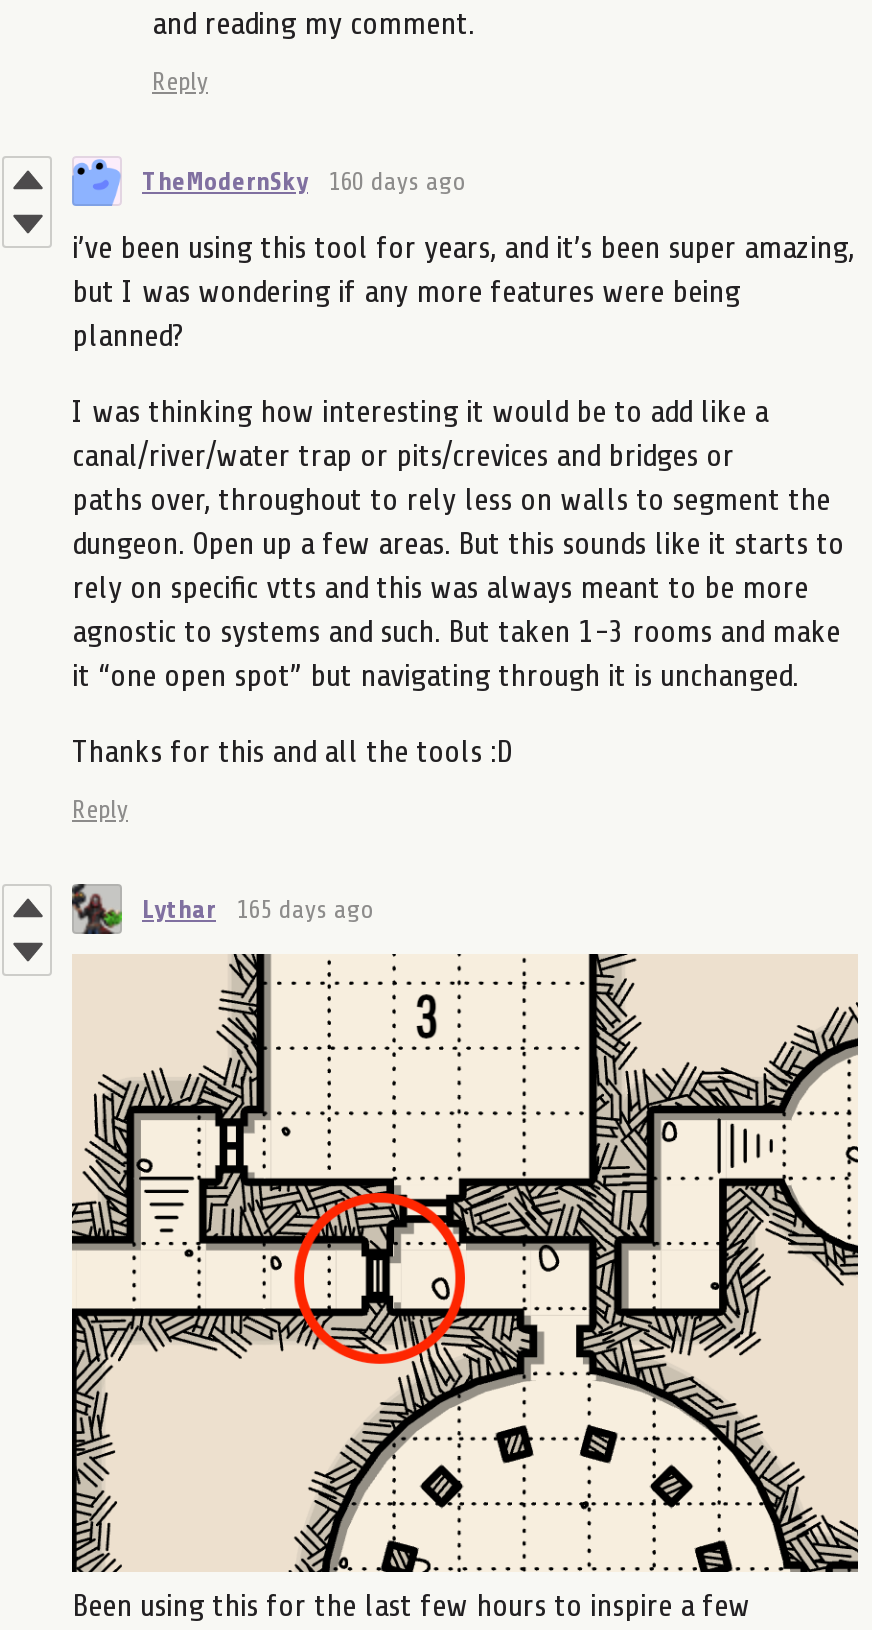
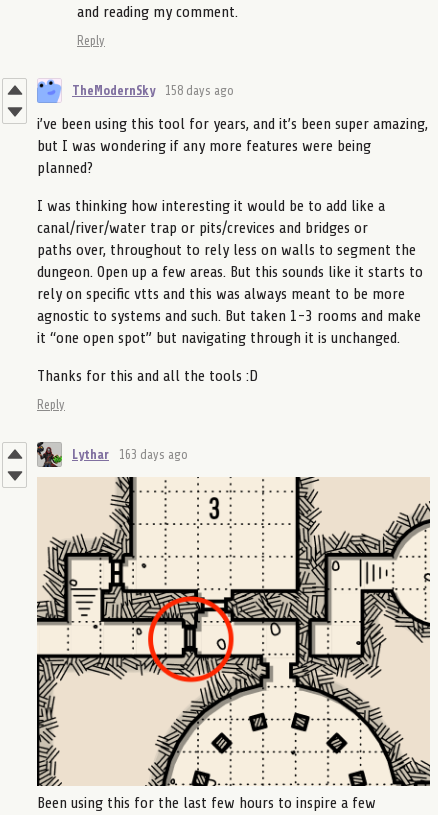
[142,167,466,197] TheModernSky 160 days ago -> [72,83,234,98] TheModernSky 158 days ago
[142,895,374,925] Lythar 165 days ago -> [72,447,188,462] Lythar 163 days ago

